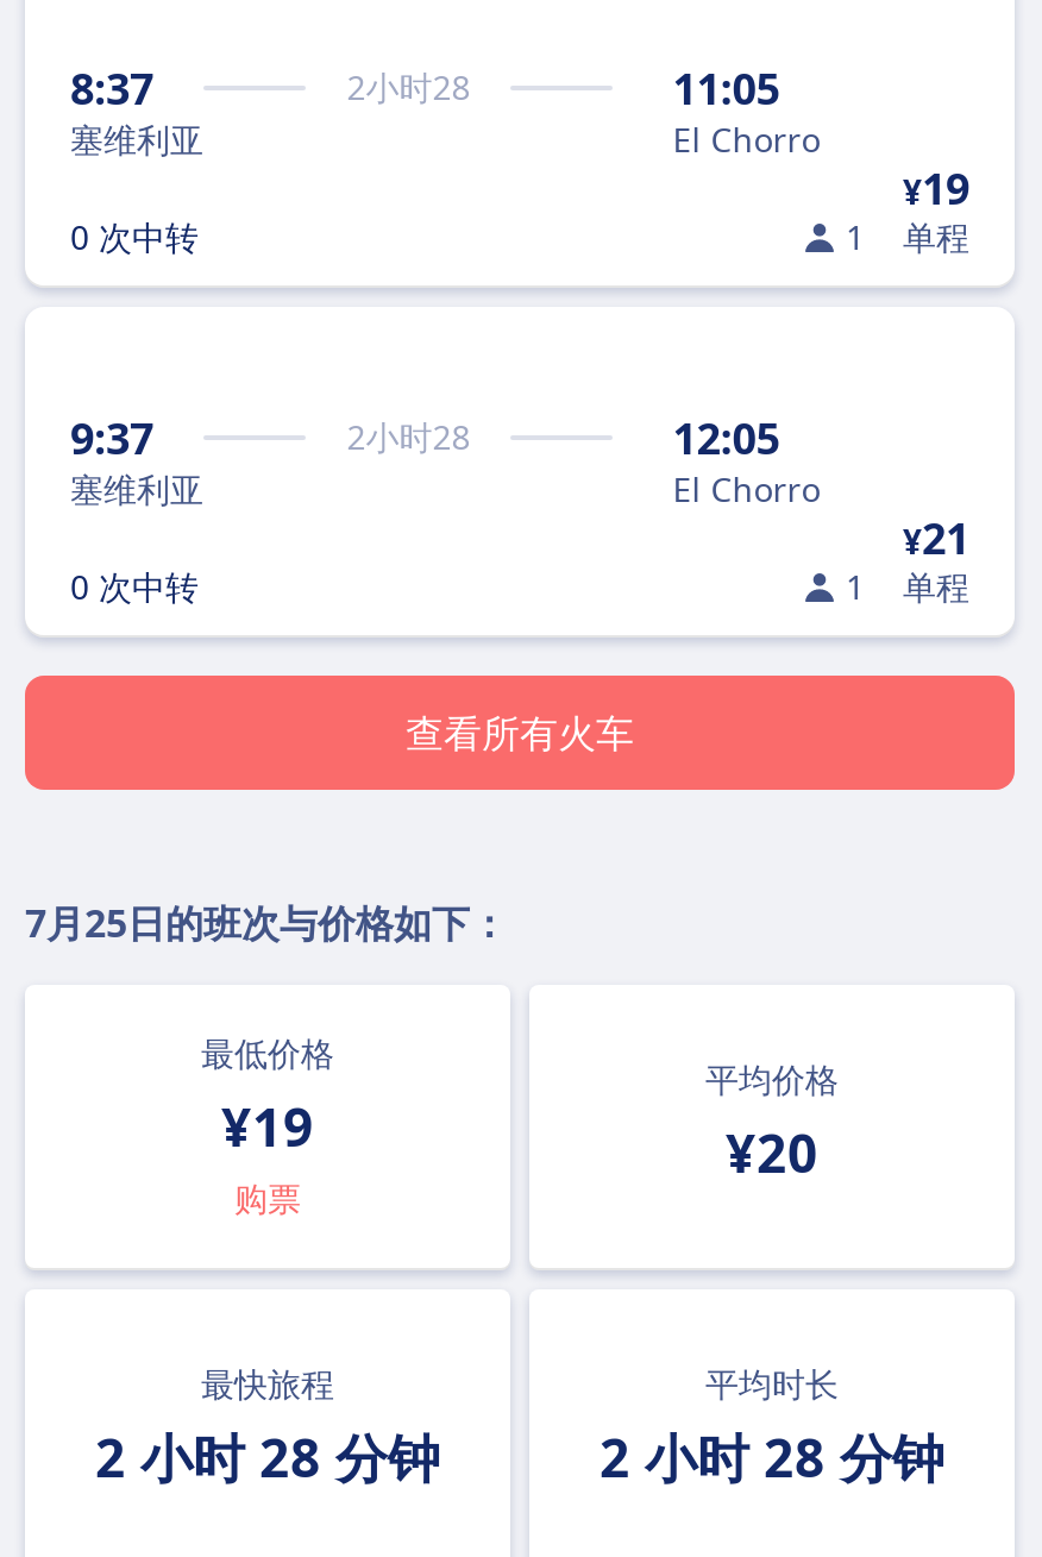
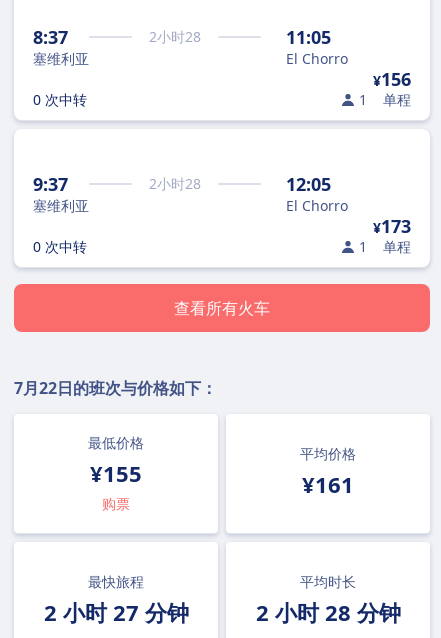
[903,159,969,216] ¥19 -> [373,67,411,91] ¥156
[903,509,969,566] ¥21 -> [373,214,411,238] ¥173
[25,897,508,949] 7月25日的班次与价格如下： -> [14,377,217,399] 7月22日的班次与价格如下：
[221,1090,314,1161] ¥19 -> [90,458,142,488] ¥155
[726,1116,818,1187] ¥20 -> [302,469,354,499] ¥161
[95,1420,440,1492] 2 小时 28 分钟 -> [43,597,188,627] 2 小时 27 分钟

